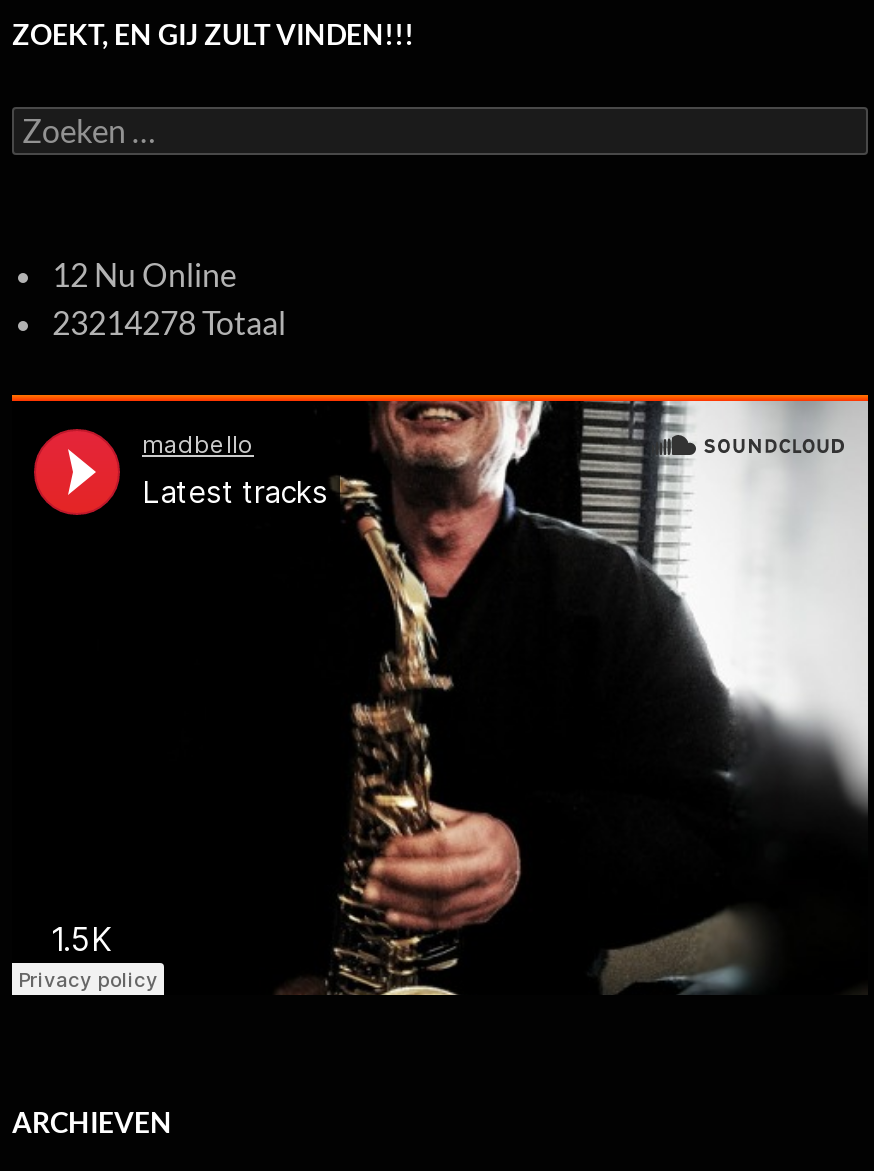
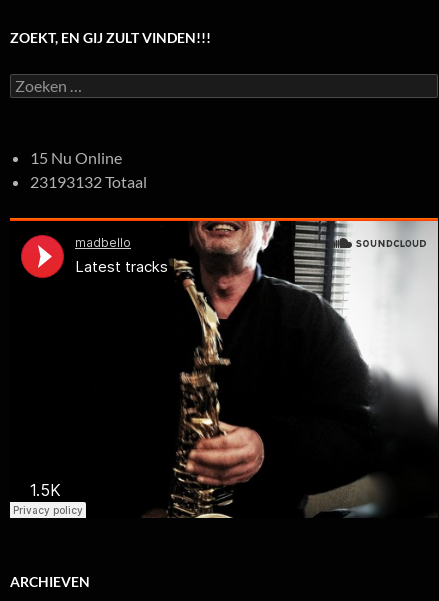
[52,256,236,294] 12 Nu Online -> [30,148,122,167] 15 Nu Online
[52,304,286,342] 23214278 Totaal -> [30,172,147,191] 23193132 Totaal

